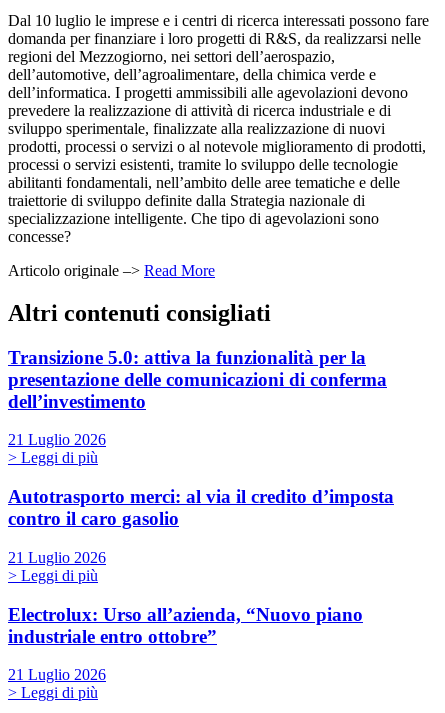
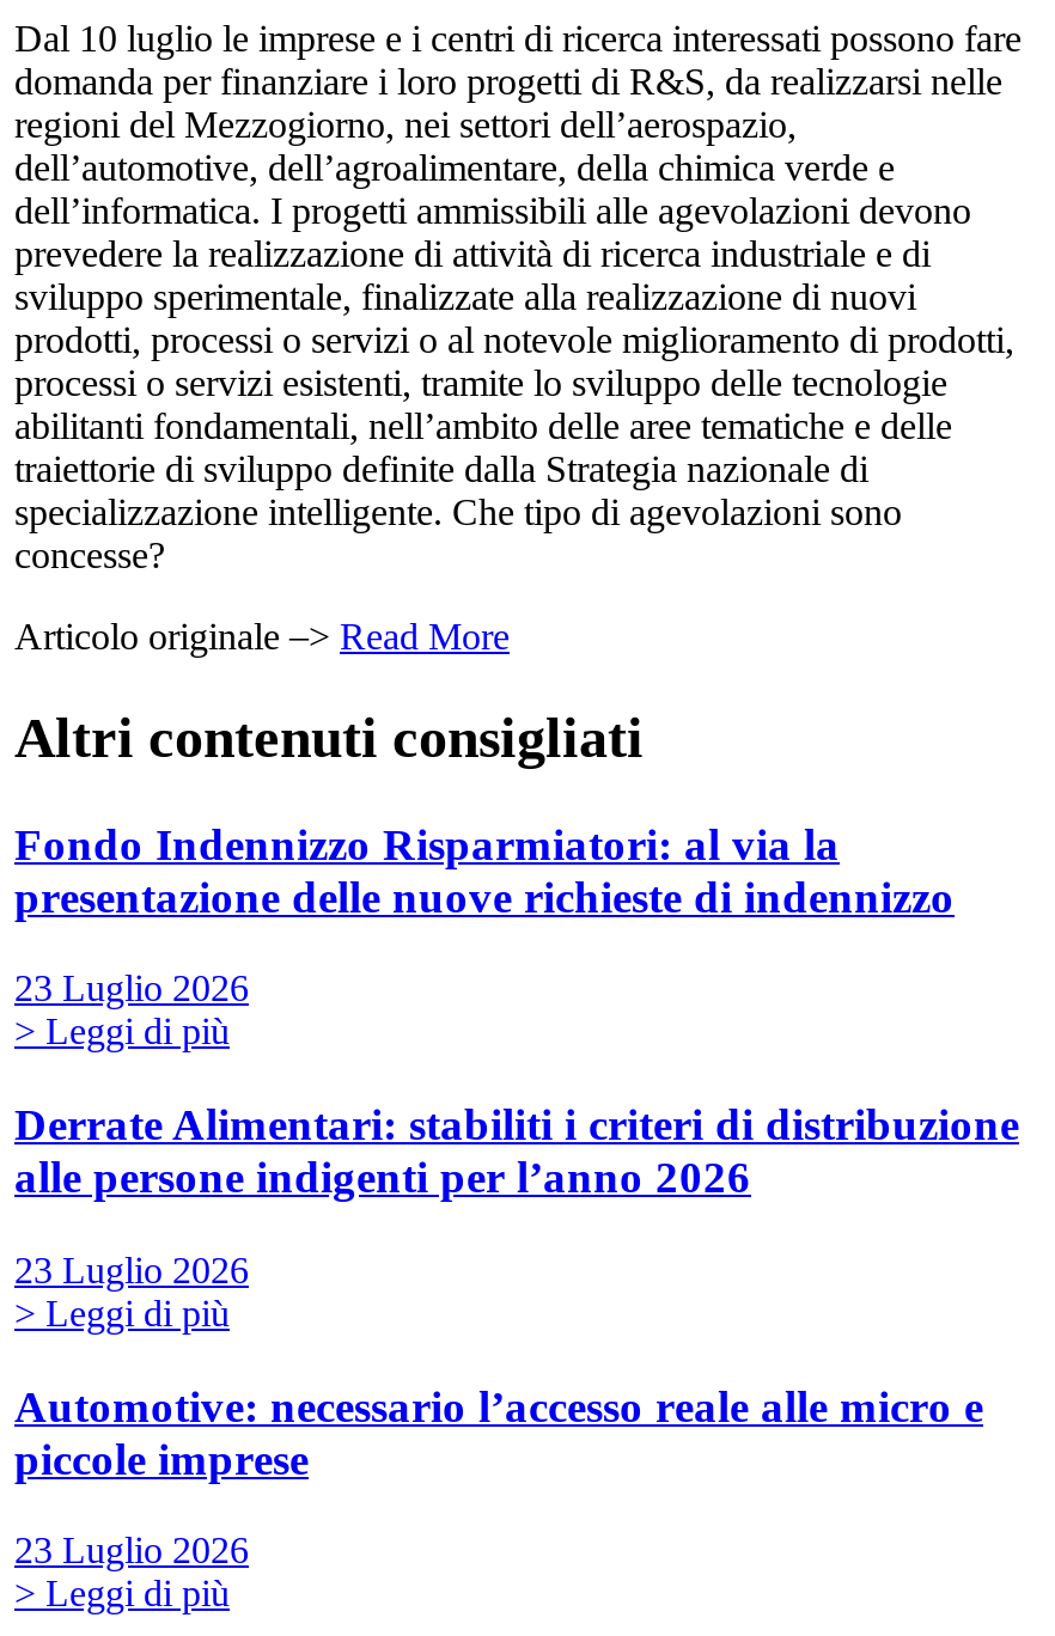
[8,347,387,412] Transizione 5.0: attiva la funzionalità per la | presentazione delle comunicazioni di conferma | dell’investimento -> [14,818,955,921] Fondo Indennizzo Risparmiatori: al via la | presentazione delle nuove richieste di indennizzo
[8,431,106,448] 21 Luglio 2026 -> [14,968,249,1009] 23 Luglio 2026
[8,486,394,529] Autotrasporto merci: al via il credito d’imposta | contro il caro gasolio -> [14,1099,1019,1202] Derrate Alimentari: stabiliti i criteri di distribuzione | alle persone indigenti per l’anno 2026
[8,549,106,566] 21 Luglio 2026 -> [14,1249,249,1290] 23 Luglio 2026
[8,603,363,646] Electrolux: Urso all’azienda, “Nuovo piano | industriale entro ottobre” -> [14,1380,983,1483] Automotive: necessario l’accesso reale alle micro e | piccole imprese
[8,666,106,683] 21 Luglio 2026 -> [14,1530,249,1571] 23 Luglio 2026

